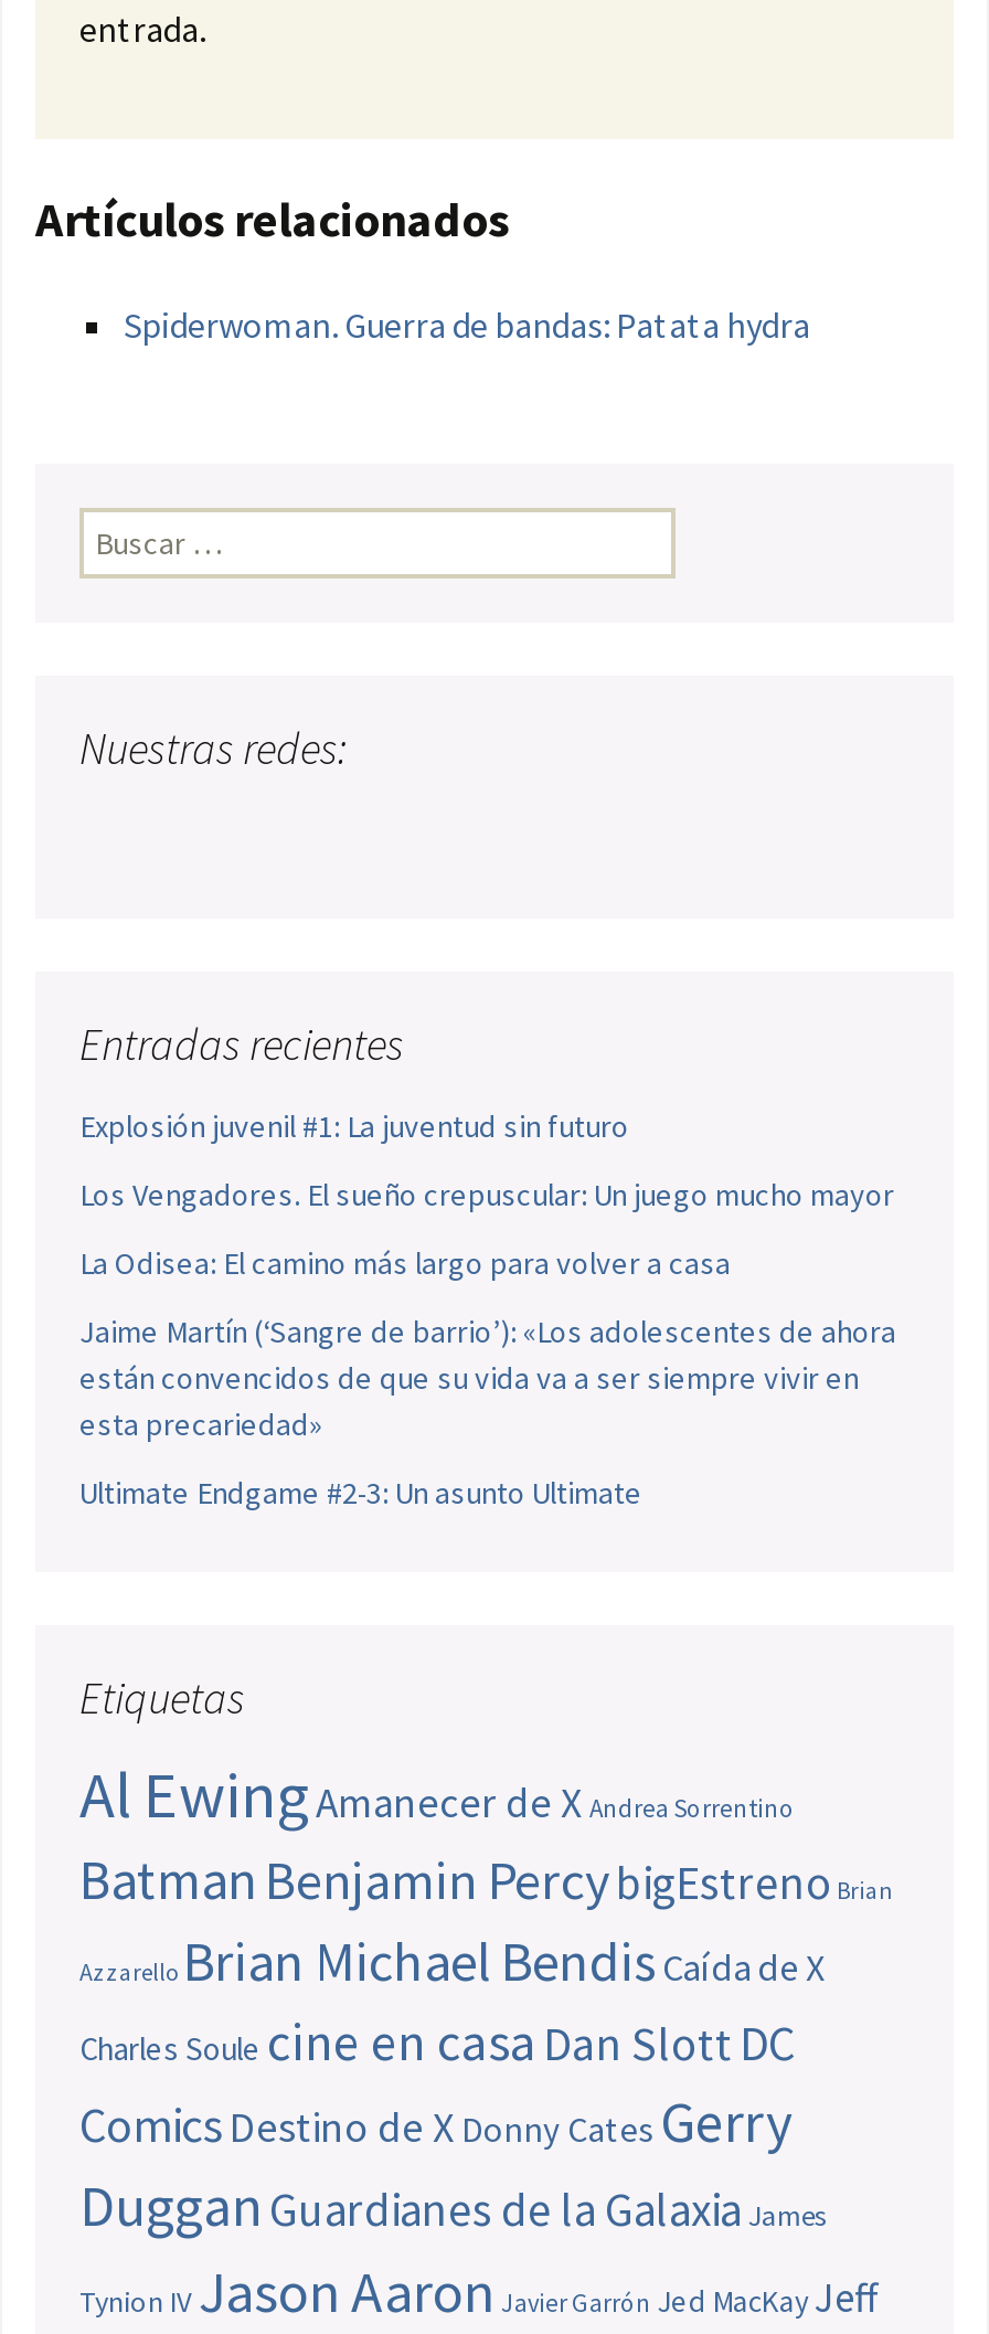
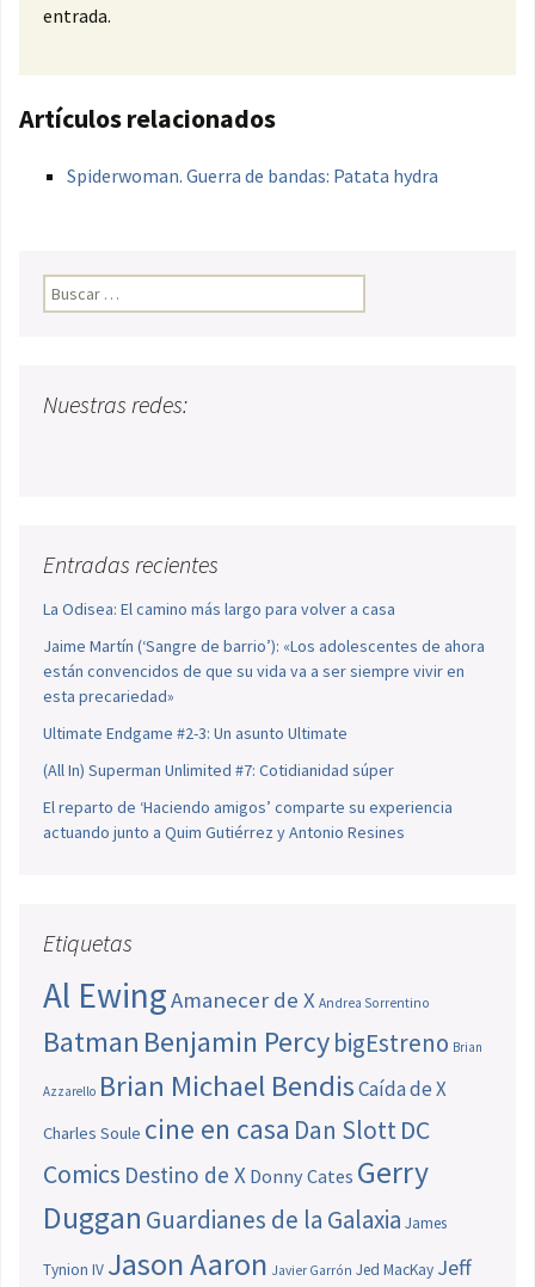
[79,1106,894,1214] Explosión juvenil #1: La juventud sin futuro | Los Vengadores. El sueño crepuscular: Un juego mucho mayor -> none
moved [79,1243,896,1513] -> [43,598,485,744]: La Odisea: El camino más largo para volver a casa | Jaime Martín (‘Sangre de barrio’): «Los adolescentes de ahora | están convencidos de que su vida va a ser siempre vivir en | esta precariedad» | Ultimate Endgame #2-3: Un asunto Ultimate
none -> [43,759,453,843] (All In) Superman Unlimited #7: Cotidianidad súper | El reparto de ‘Haciendo amigos’ comparte su experiencia | actuando junto a Quim Gutiérrez y Antonio Resines

